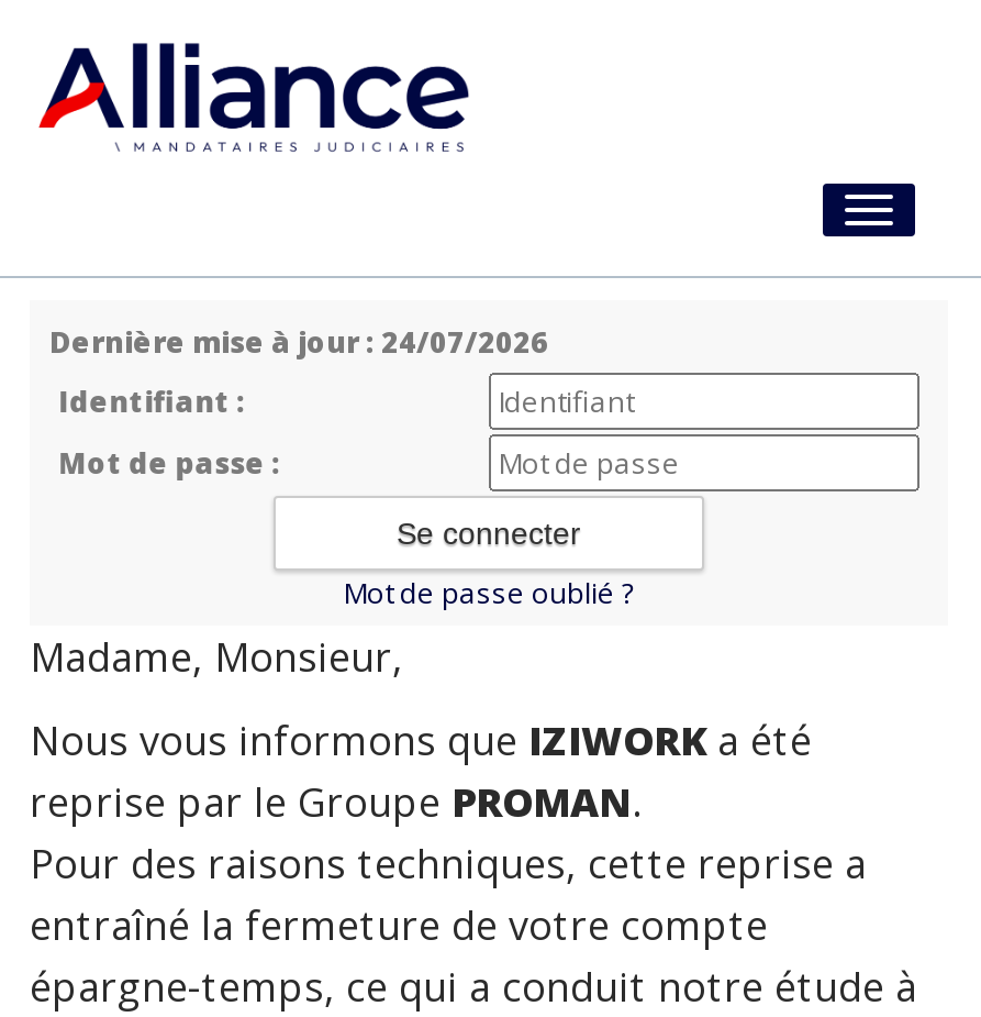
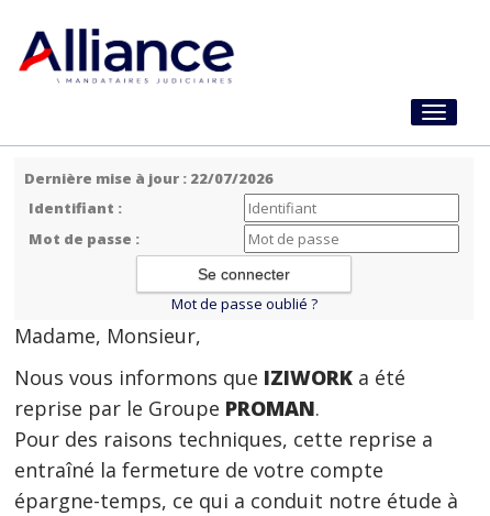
[49,321,548,361] Dernière mise à jour : 24/07/2026 -> [24,168,274,188] Dernière mise à jour : 22/07/2026

